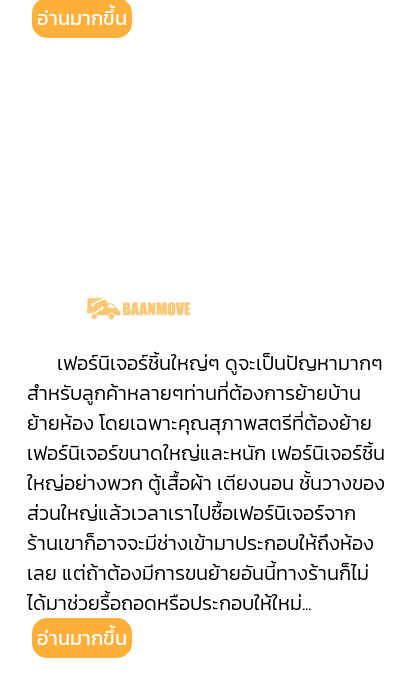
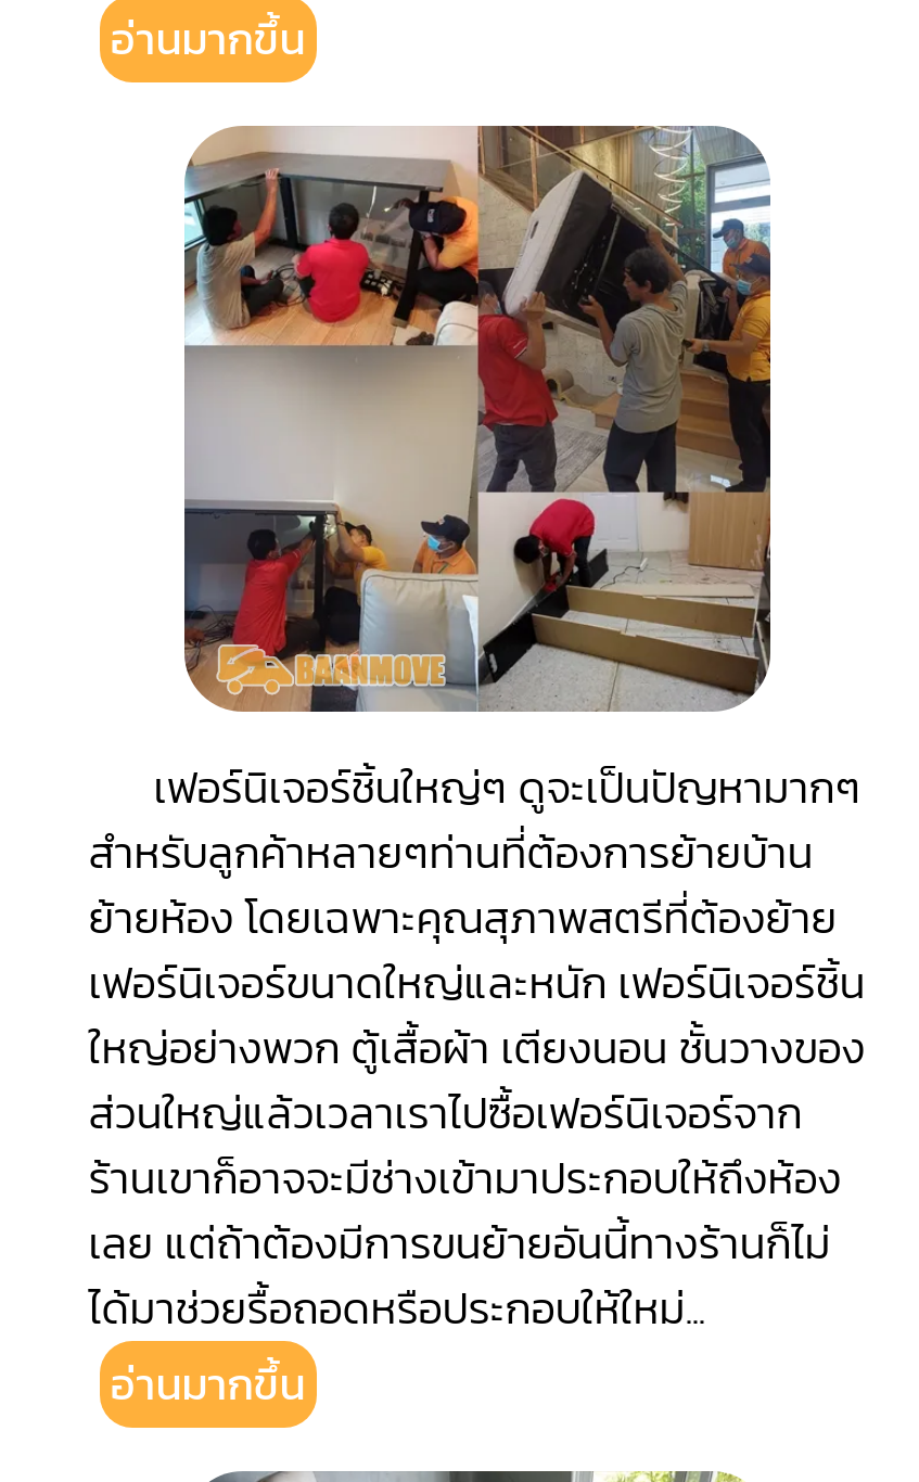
none -> [182,124,773,714] [image]

